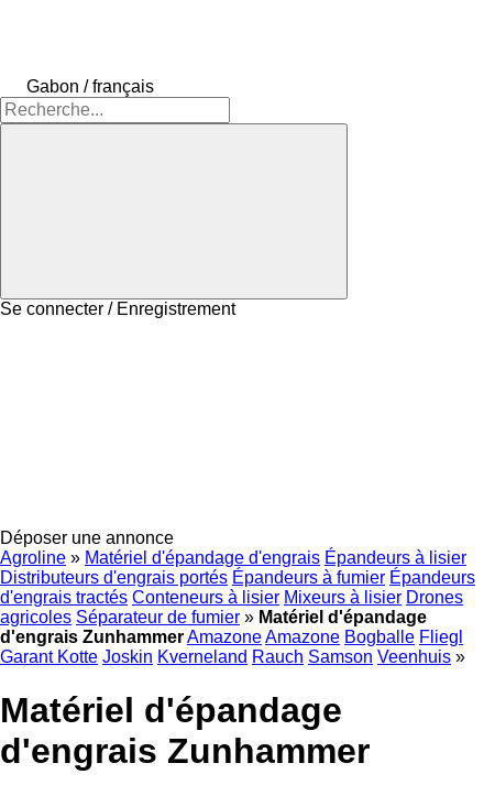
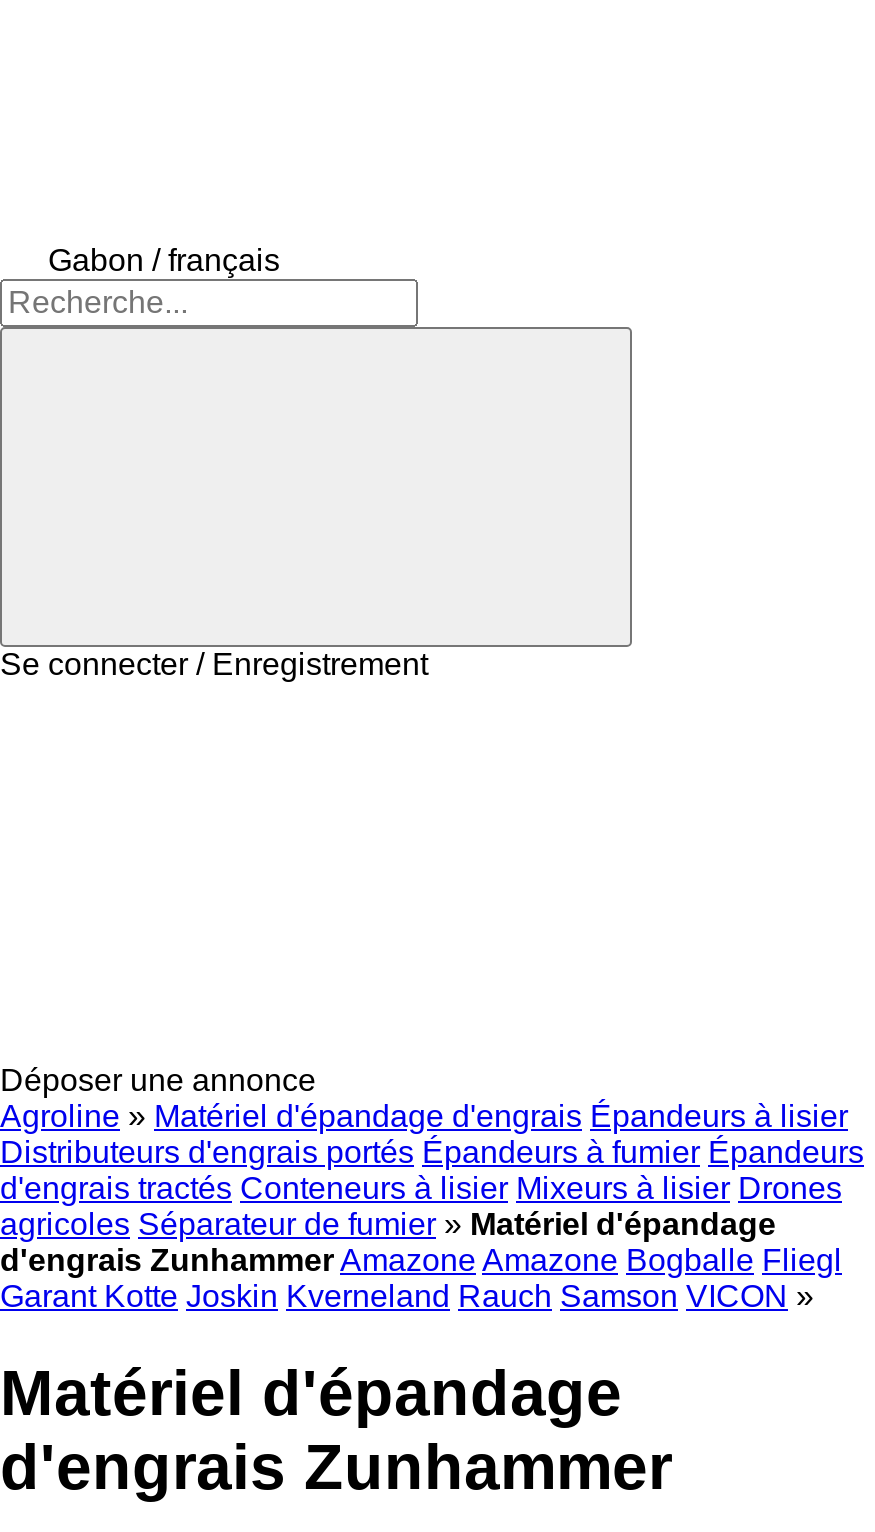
[0,647,465,666] Garant Kotte Joskin Kverneland Rauch Samson Veenhuis » -> [0,1279,814,1313] Garant Kotte Joskin Kverneland Rauch Samson VICON »

